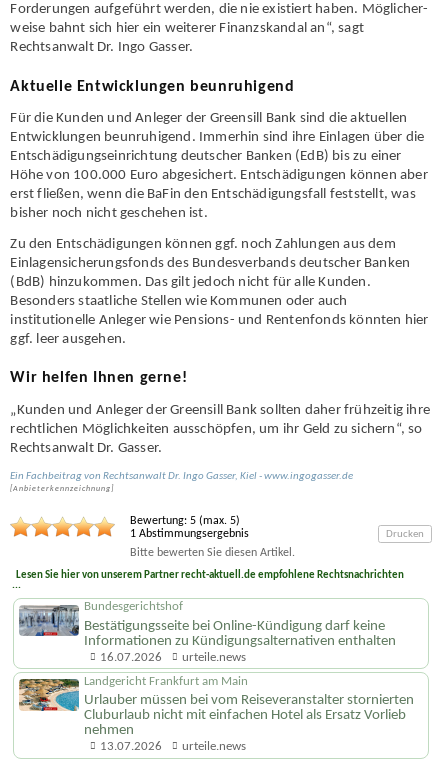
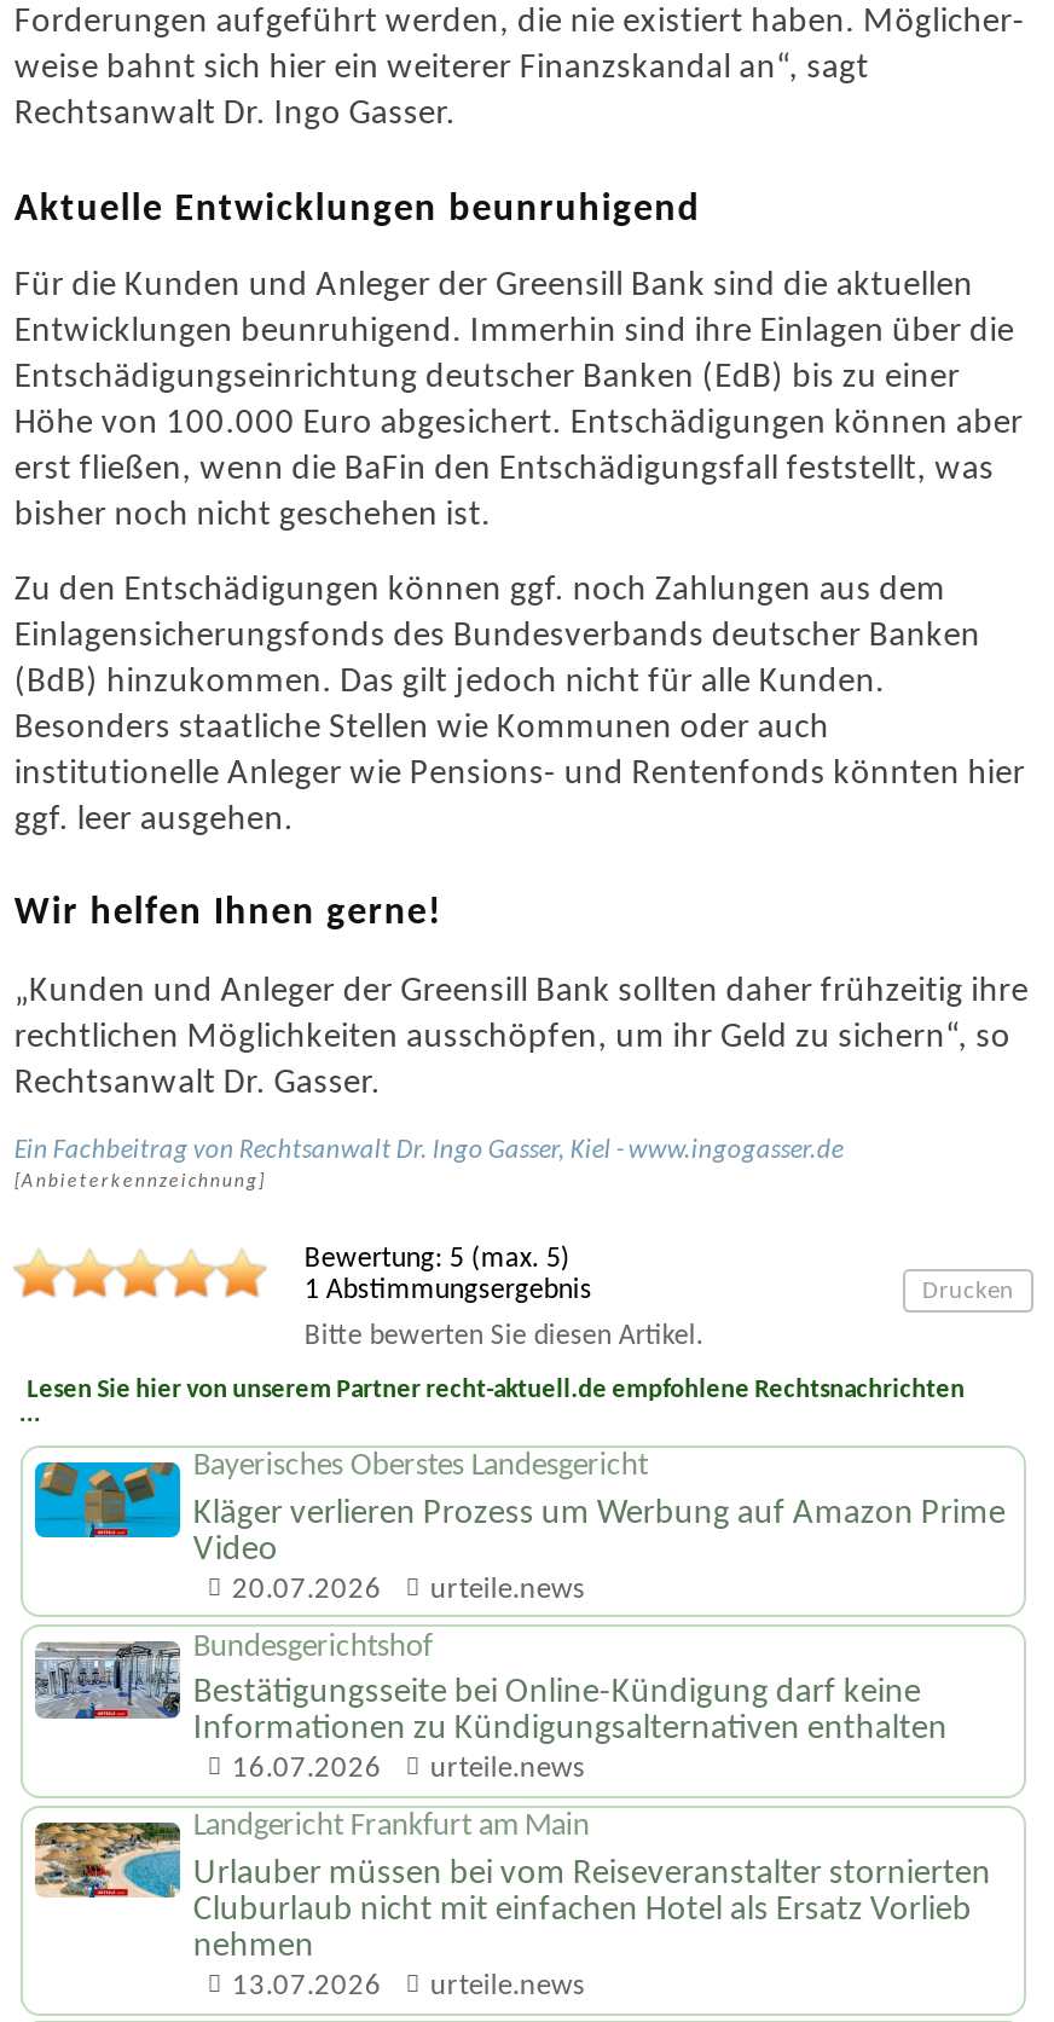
none -> [33,1451,1005,1605] [image] | Bayerisches Oberstes Landesgericht | Kläger verlieren Prozess um Werbung auf Amazon Prime | Video | 20.07.2026 | urteile.news

